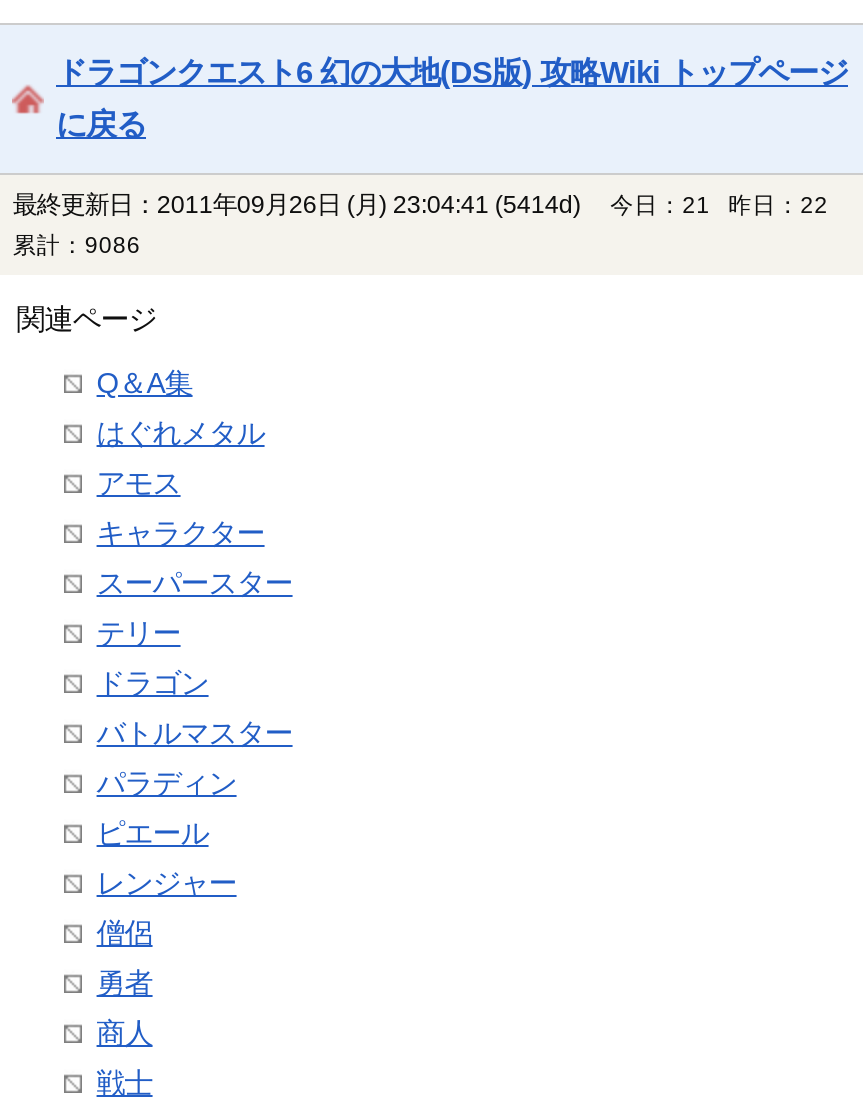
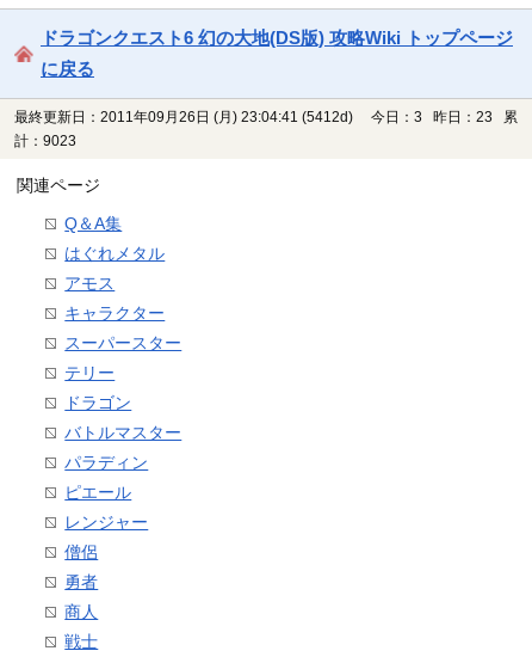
[13,191,840,219] 最終更新日：2011年09月26日 (月) 23:04:41 (5414d) | 今日：21 昨日：22 -> [15,108,518,125] 最終更新日：2011年09月26日 (月) 23:04:41 (5412d) | 今日：3 昨日：23 累
[13,233,153,257] 累計：9086 -> [15,134,84,148] 計：9023

